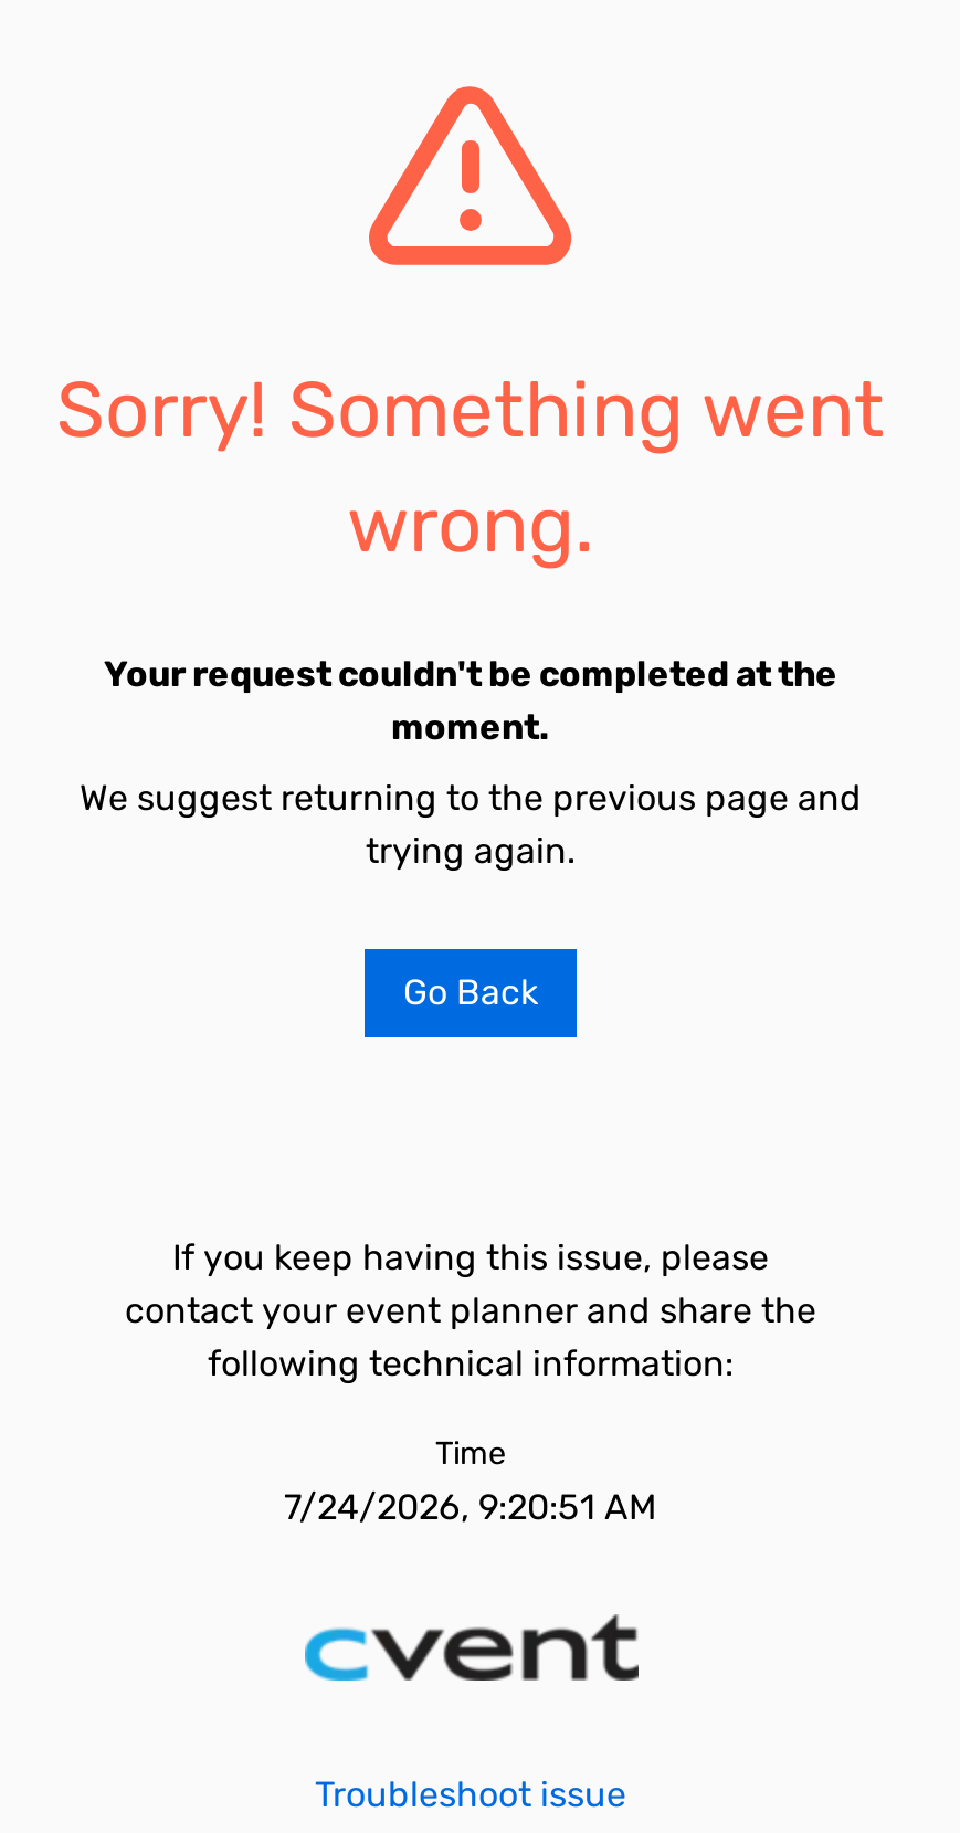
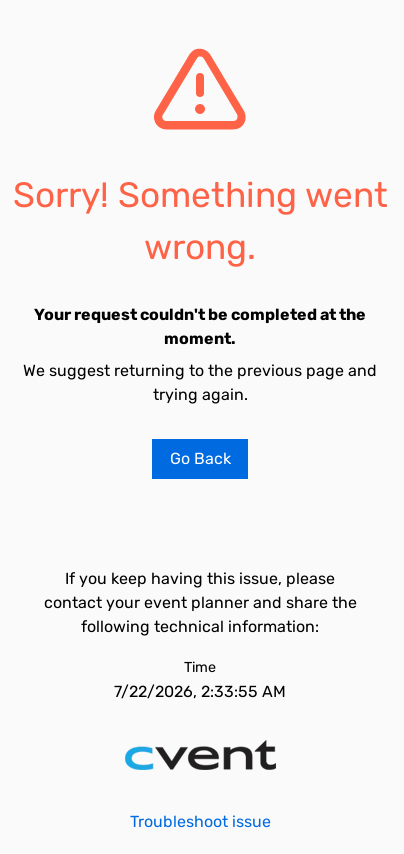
[284,1486,657,1528] 7/24/2026, 9:20:51 AM -> [114,682,286,701] 7/22/2026, 2:33:55 AM

